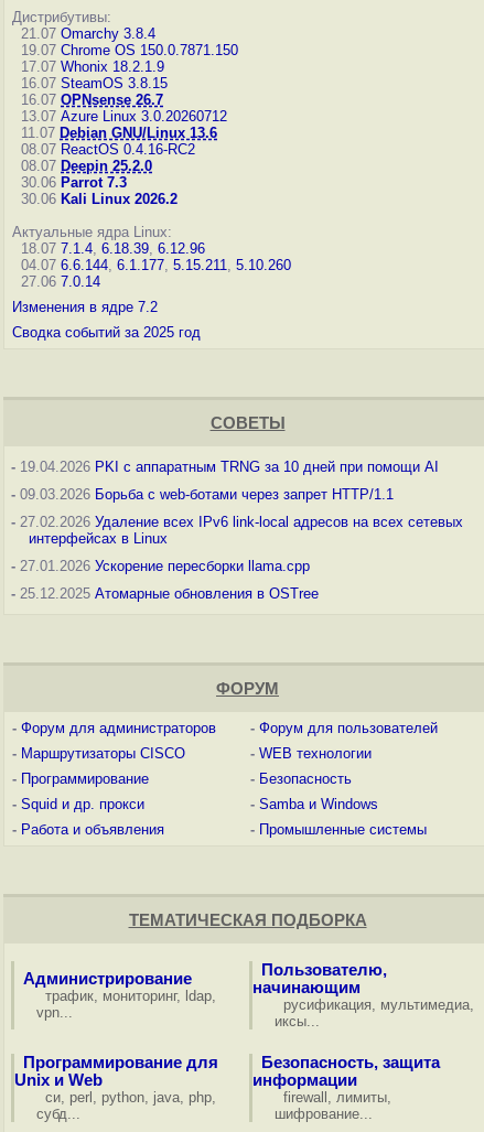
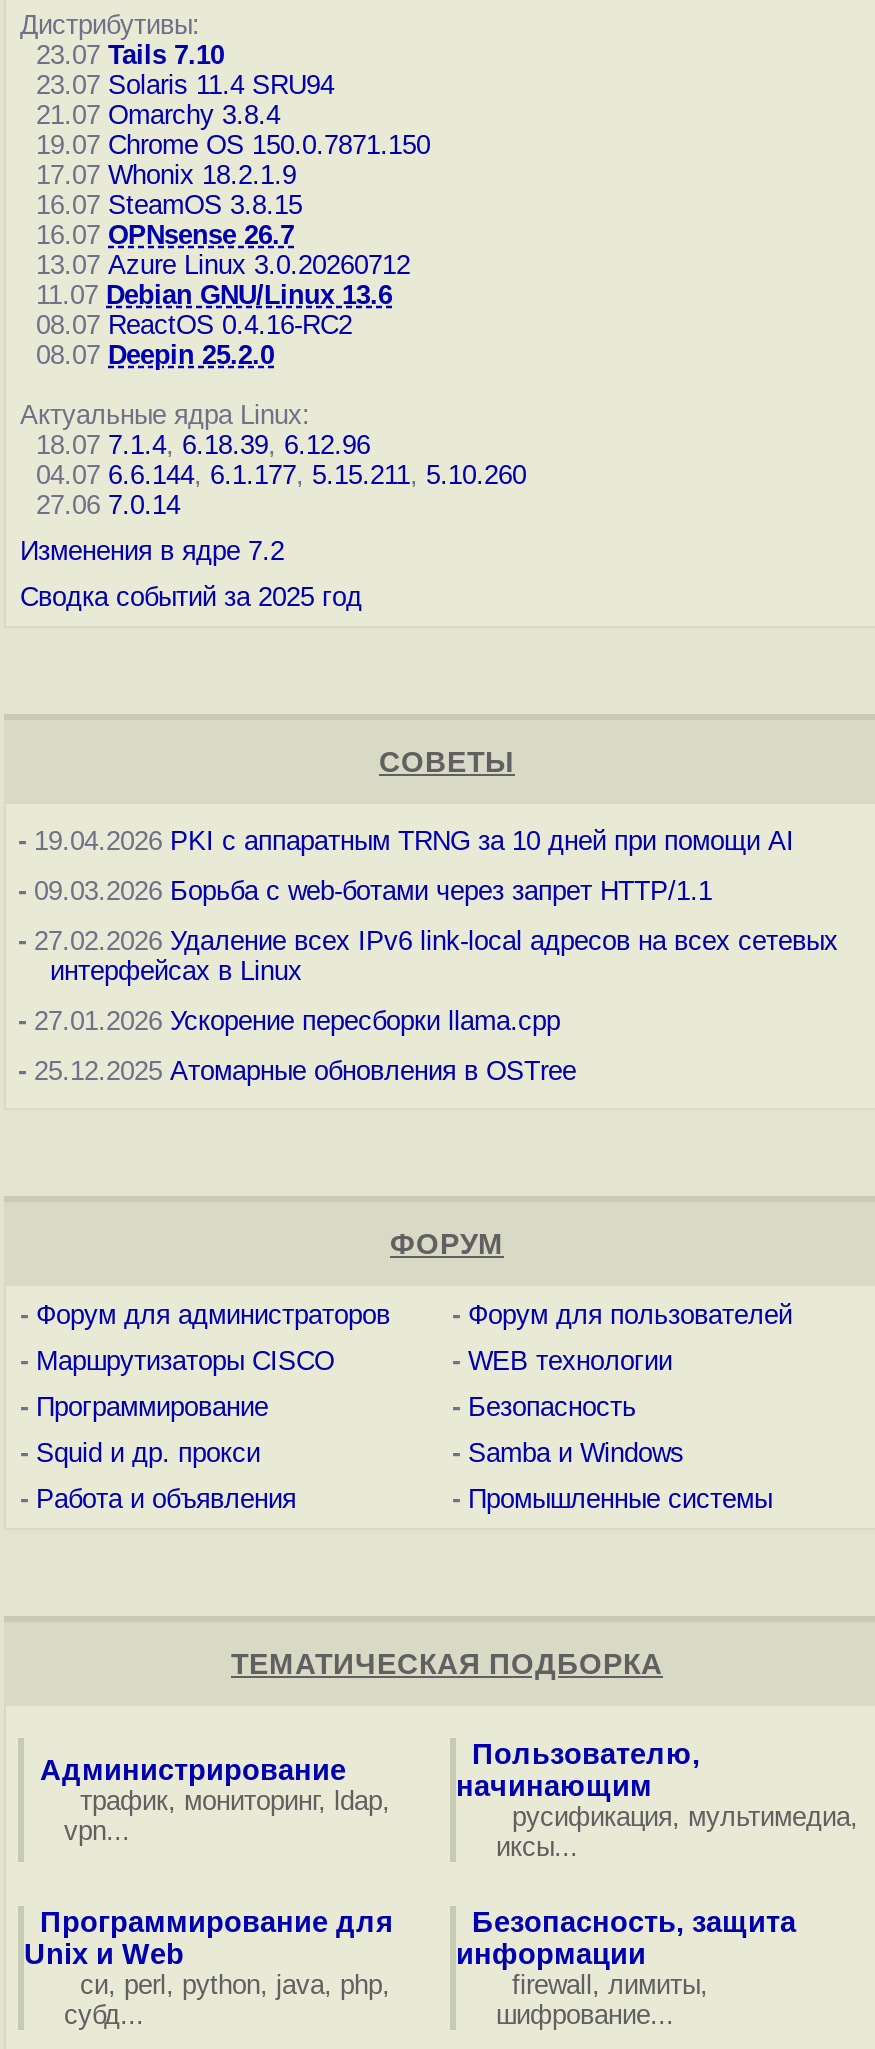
none -> [20,40,334,100] 23.07 Tails 7.10 | 23.07 Solaris 11.4 SRU94
moved [12,25,238,174] -> [20,100,430,370]: 21.07 Omarchy 3.8.4 | 19.07 Chrome OS 150.0.7871.150 | 17.07 Whonix 18.2.1.9 | ... | 08.07 ReactOS 0.4.16-RC2 | 08.07 Deepin 25.2.0
[12,174,178,207] 30.06 Parrot 7.3 | 30.06 Kali Linux 2026.2 -> none

